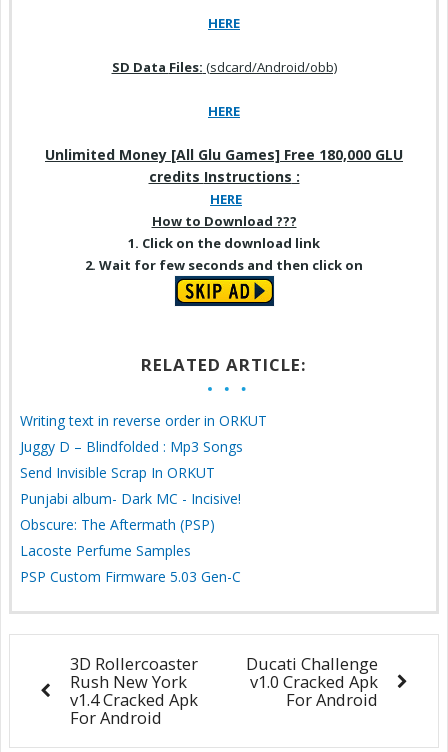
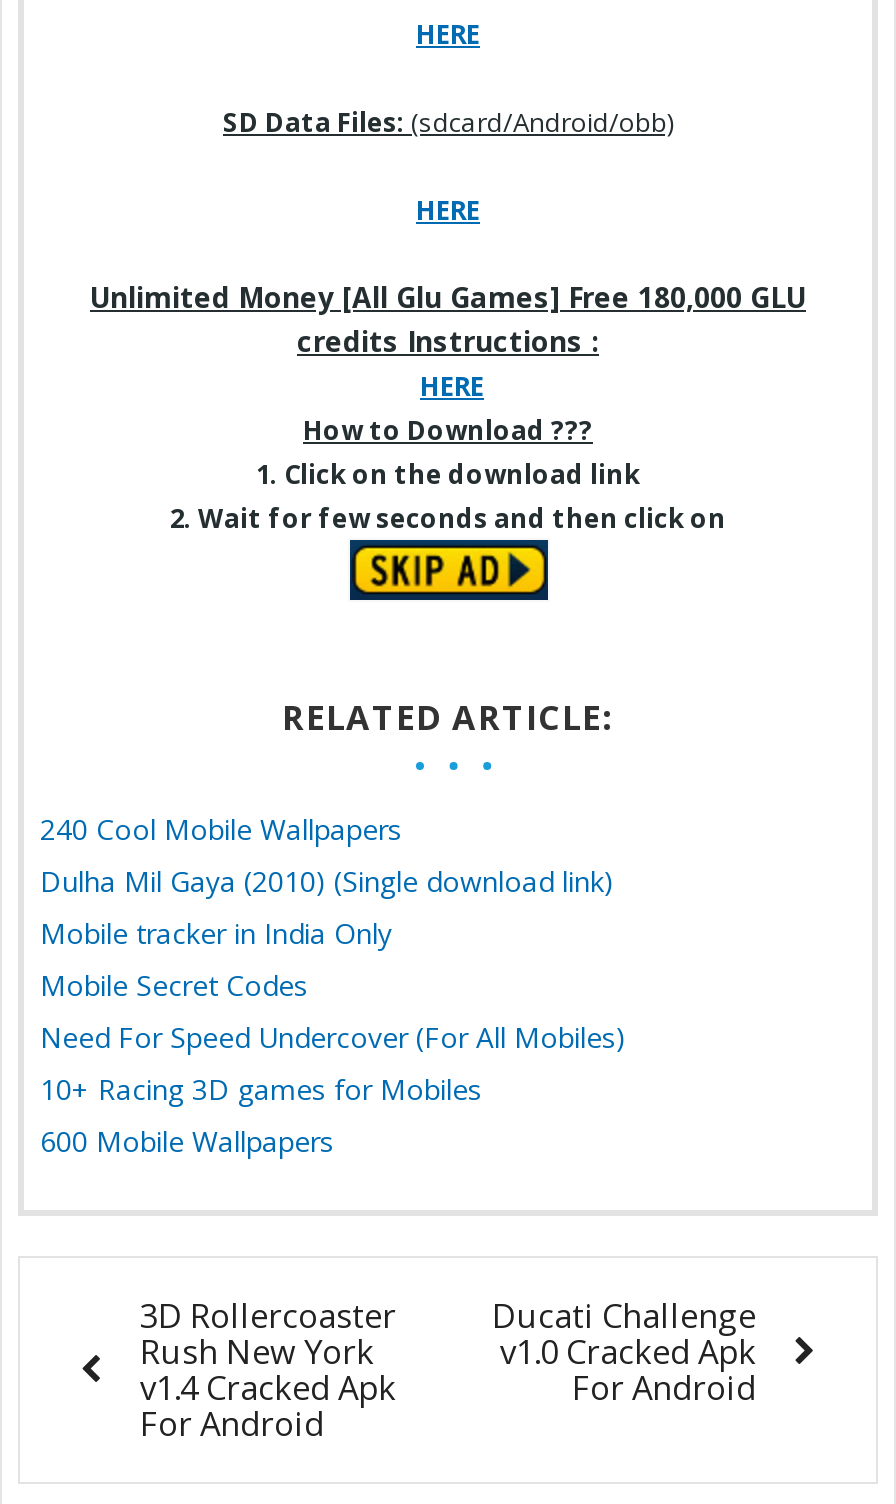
[20,411,267,586] Writing text in reverse order in ORKUT | Juggy D – Blindfolded : Mp3 Songs | Send Invisible Scrap In ORKUT | Punjabi album- Dark MC - Incisive! | Obscure: The Aftermath (PSP) | Lacoste Perfume Samples | PSP Custom Firmware 5.03 Gen-C -> [40,809,626,1159] 240 Cool Mobile Wallpapers | Dulha Mil Gaya (2010) (Single download link) | Mobile tracker in India Only | Mobile Secret Codes | Need For Speed Undercover (For All Mobiles) | 10+ Racing 3D games for Mobiles | 600 Mobile Wallpapers

